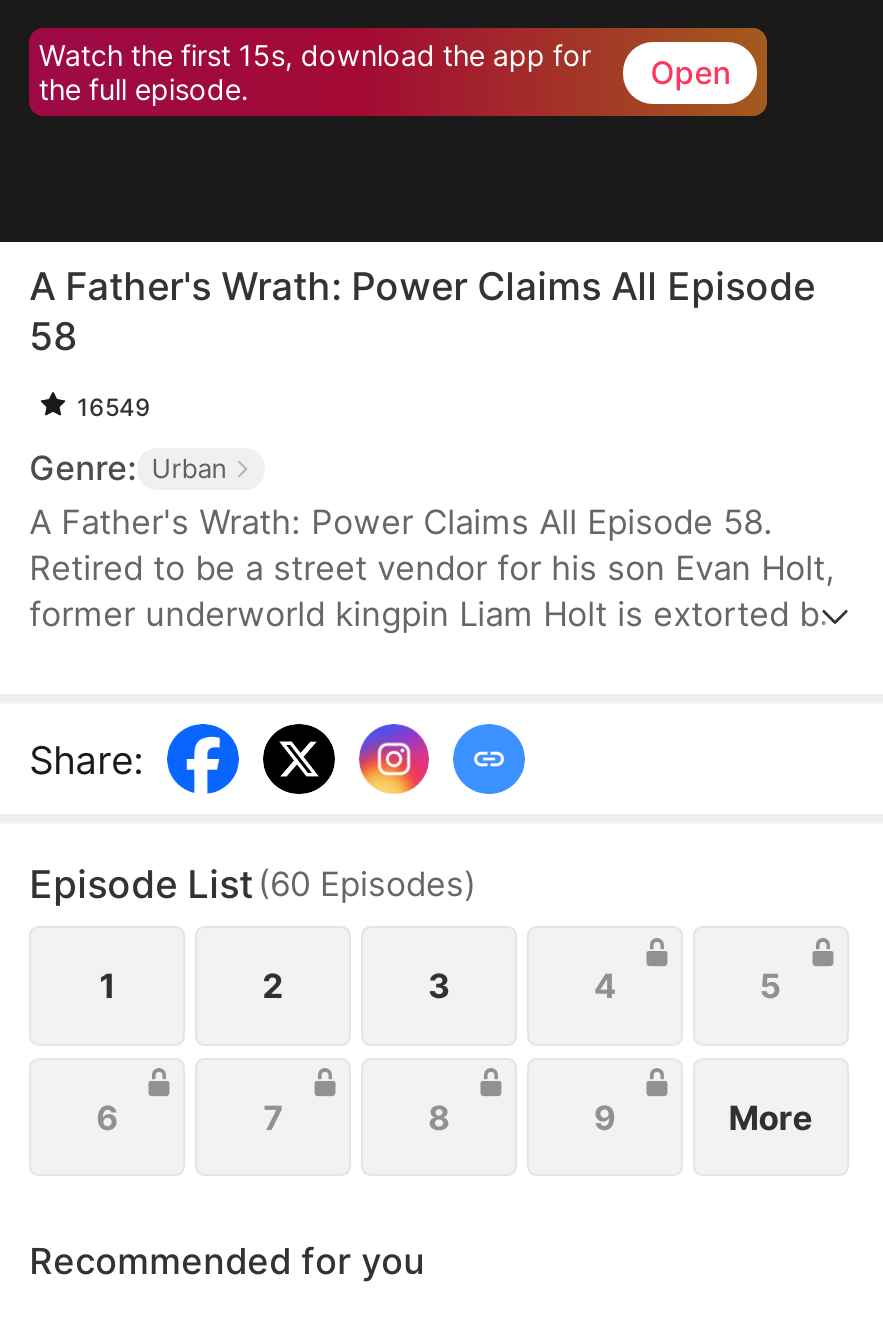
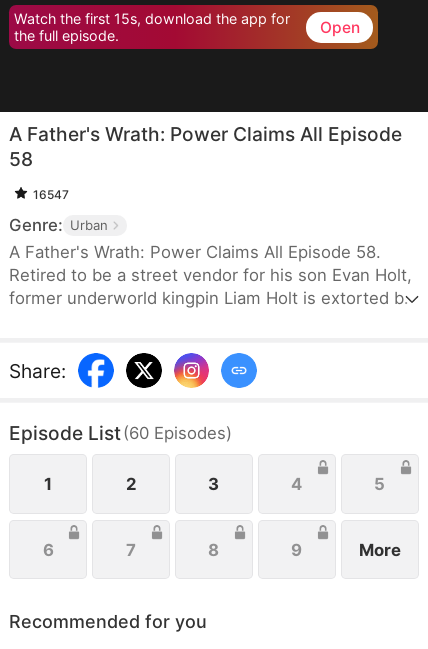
[77,391,151,421] 16549 -> [33,187,69,202] 16547

